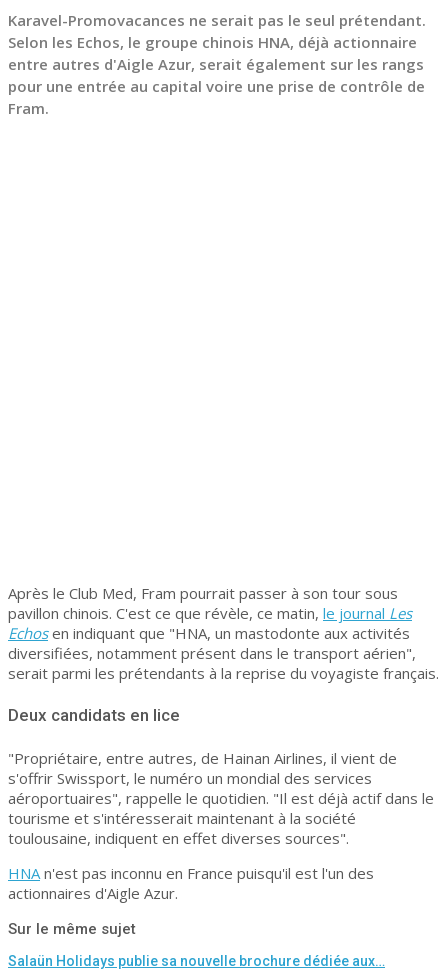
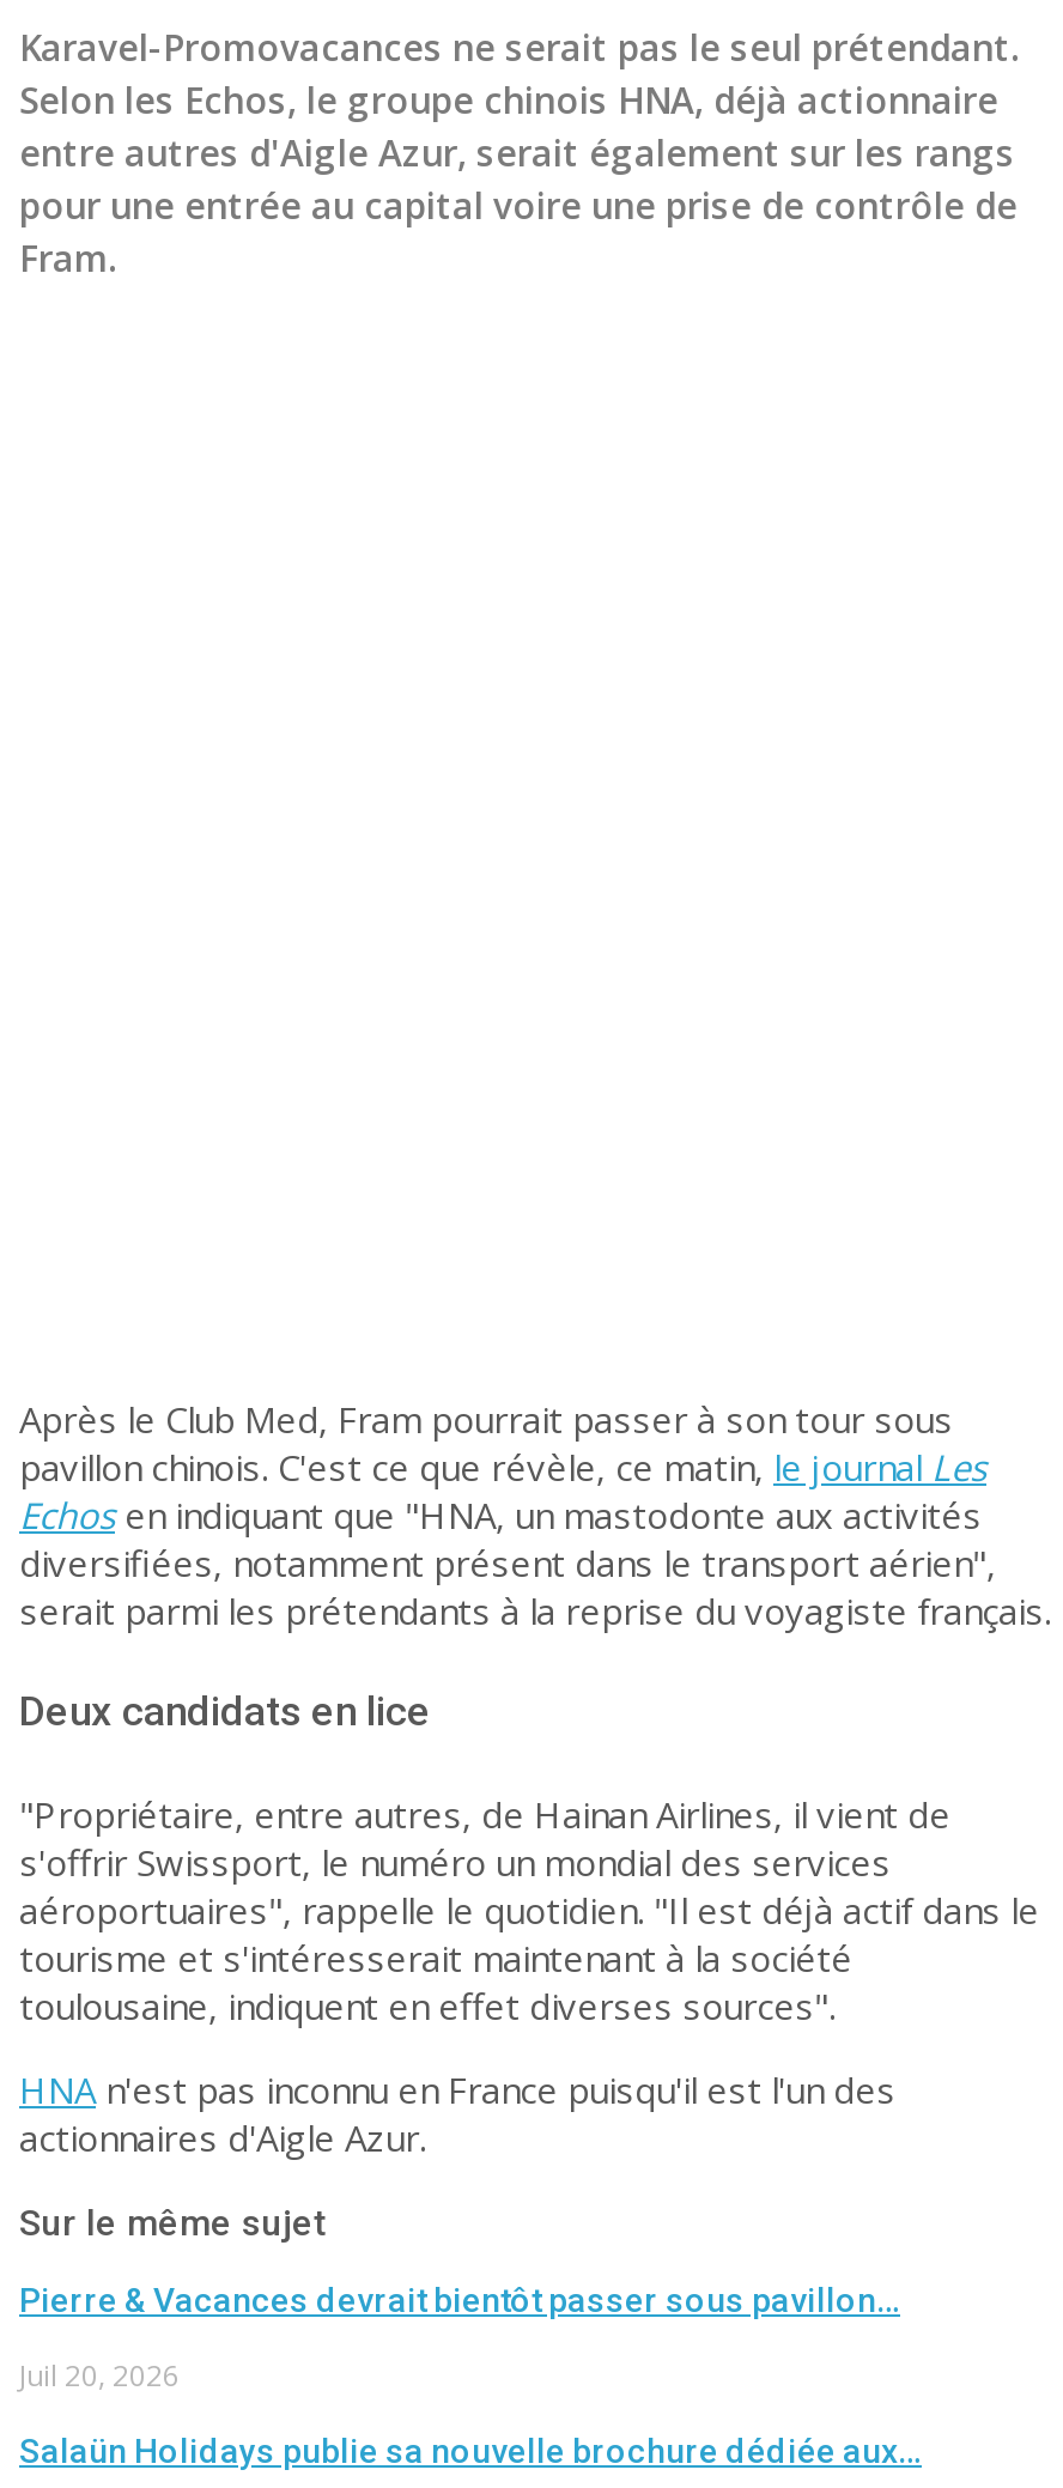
none -> [19,2281,900,2396] Pierre & Vacances devrait bientôt passer sous pavillon… | Juil 20, 2026

